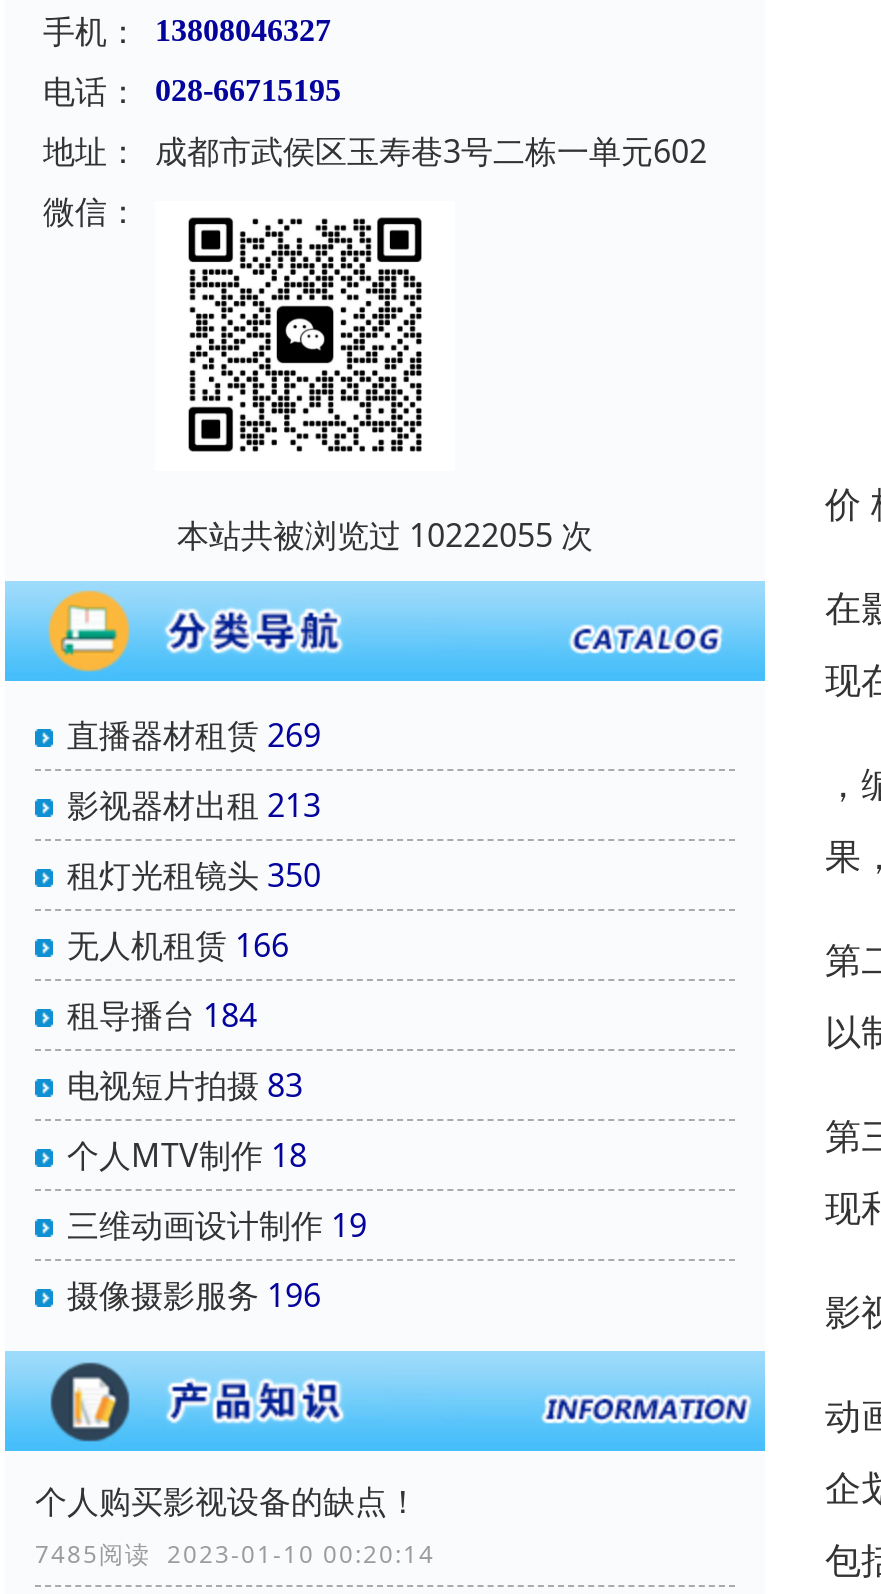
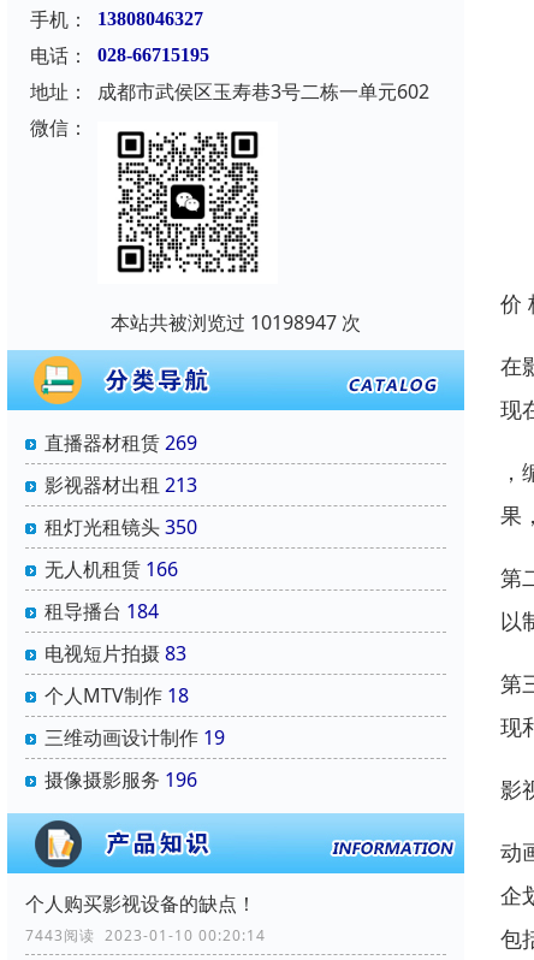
[177,513,593,557] 本站共被浏览过 10222055 次 -> [111,309,361,335] 本站共被浏览过 10198947 次
[35,1537,435,1571] 7485阅读 2023-01-10 00:20:14 -> [25,925,266,945] 7443阅读 2023-01-10 00:20:14

